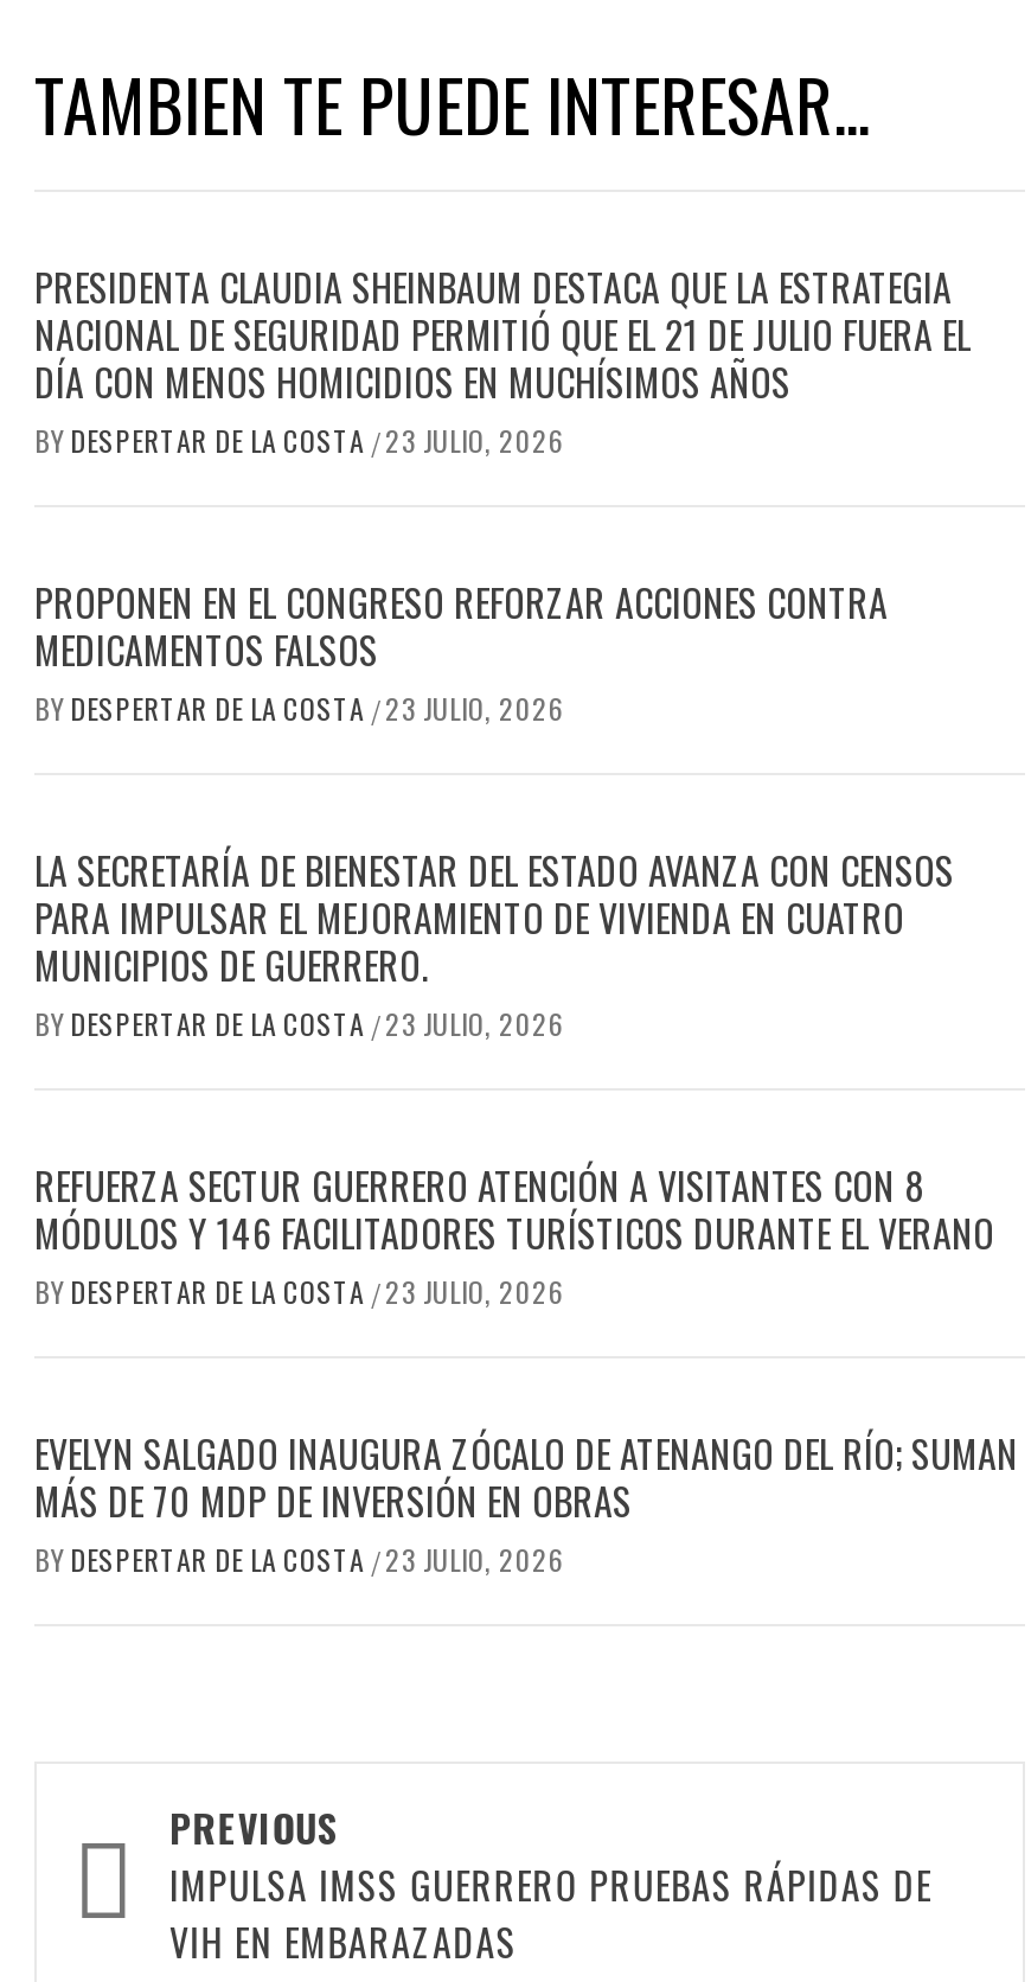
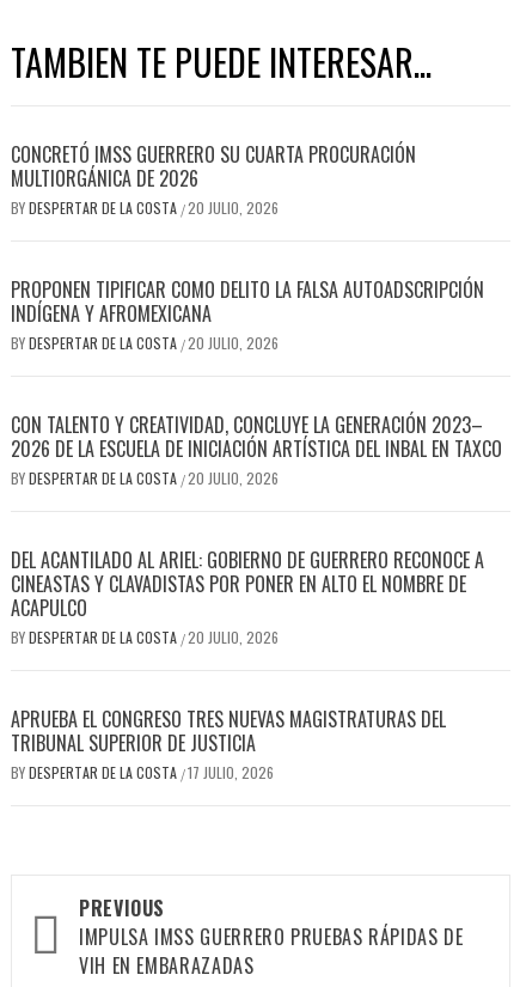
[34,258,971,460] PRESIDENTA CLAUDIA SHEINBAUM DESTACA QUE LA ESTRATEGIA | NACIONAL DE SEGURIDAD PERMITIÓ QUE EL 21 DE JULIO FUERA EL | DÍA CON MENOS HOMICIDIOS EN MUCHÍSIMOS AÑOS | BY DESPERTAR DE LA COSTA / 23 JULIO, 2026 -> [11,140,416,218] CONCRETÓ IMSS GUERRERO SU CUARTA PROCURACIÓN | MULTIORGÁNICA DE 2026 | BY DESPERTAR DE LA COSTA / 20 JULIO, 2026
[34,574,888,728] PROPONEN EN EL CONGRESO REFORZAR ACCIONES CONTRA | MEDICAMENTOS FALSOS | BY DESPERTAR DE LA COSTA / 23 JULIO, 2026 -> [11,275,484,353] PROPONEN TIPIFICAR COMO DELITO LA FALSA AUTOADSCRIPCIÓN | INDÍGENA Y AFROMEXICANA | BY DESPERTAR DE LA COSTA / 20 JULIO, 2026
[34,842,954,1043] LA SECRETARÍA DE BIENESTAR DEL ESTADO AVANZA CON CENSOS | PARA IMPULSAR EL MEJORAMIENTO DE VIVIENDA EN CUATRO | MUNICIPIOS DE GUERRERO. | BY DESPERTAR DE LA COSTA / 23 JULIO, 2026 -> [11,410,502,488] CON TALENTO Y CREATIVIDAD, CONCLUYE LA GENERACIÓN 2023– | 2026 DE LA ESCUELA DE INICIACIÓN ARTÍSTICA DEL INBAL EN TAXCO | BY DESPERTAR DE LA COSTA / 20 JULIO, 2026
[34,1157,994,1311] REFUERZA SECTUR GUERRERO ATENCIÓN A VISITANTES CON 8 | MÓDULOS Y 146 FACILITADORES TURÍSTICOS DURANTE EL VERANO | BY DESPERTAR DE LA COSTA / 23 JULIO, 2026 -> [11,546,484,647] DEL ACANTILADO AL ARIEL: GOBIERNO DE GUERRERO RECONOCE A | CINEASTAS Y CLAVADISTAS POR PONER EN ALTO EL NOMBRE DE | ACAPULCO | BY DESPERTAR DE LA COSTA / 20 JULIO, 2026
[34,1425,1018,1579] EVELYN SALGADO INAUGURA ZÓCALO DE ATENANGO DEL RÍO; SUMAN | MÁS DE 70 MDP DE INVERSIÓN EN OBRAS | BY DESPERTAR DE LA COSTA / 23 JULIO, 2026 -> [11,705,446,782] APRUEBA EL CONGRESO TRES NUEVAS MAGISTRATURAS DEL | TRIBUNAL SUPERIOR DE JUSTICIA | BY DESPERTAR DE LA COSTA / 17 JULIO, 2026

